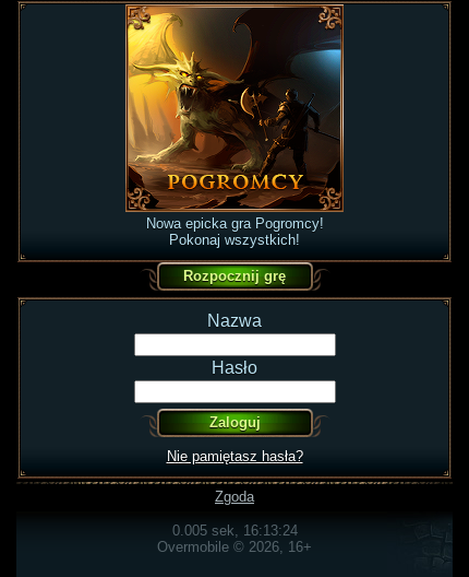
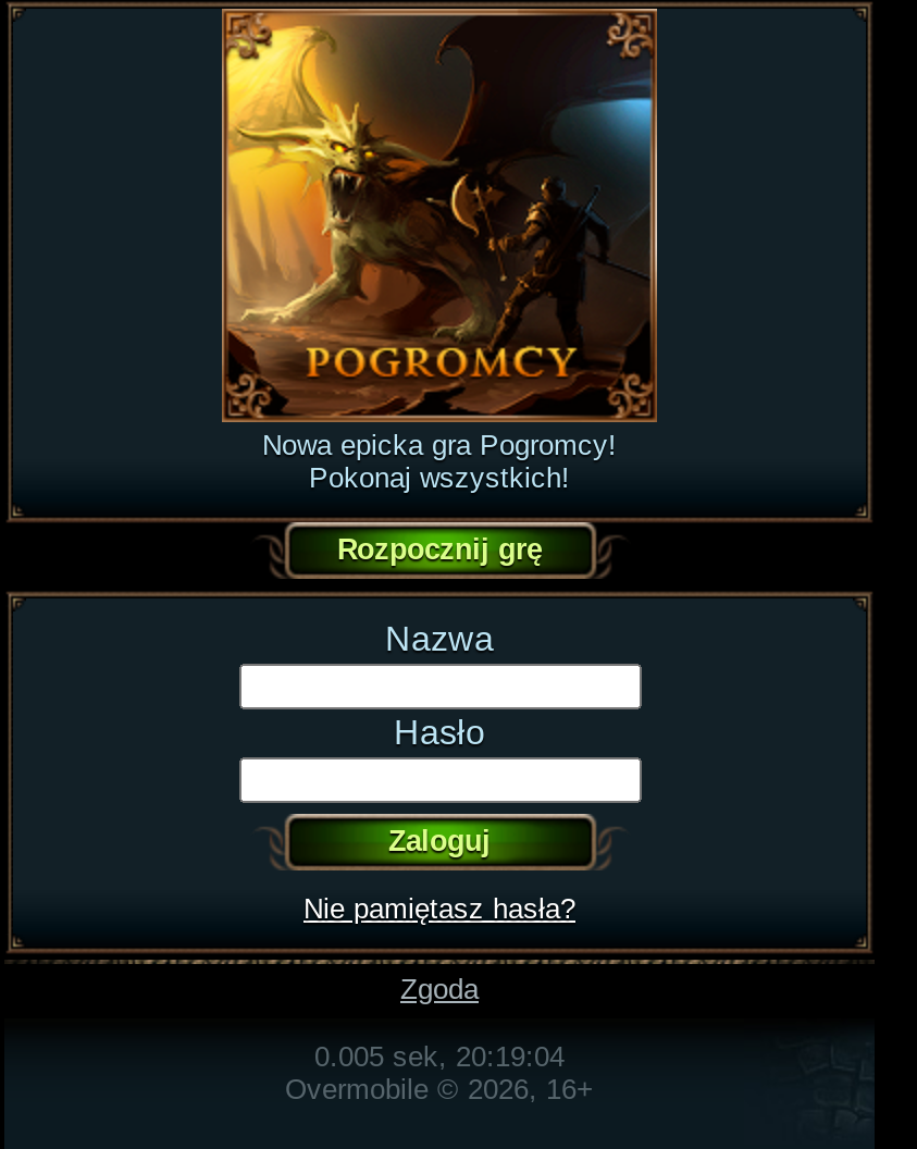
[172,522,297,538] 0.005 sek, 16:13:24 -> [314,1039,565,1072] 0.005 sek, 20:19:04

